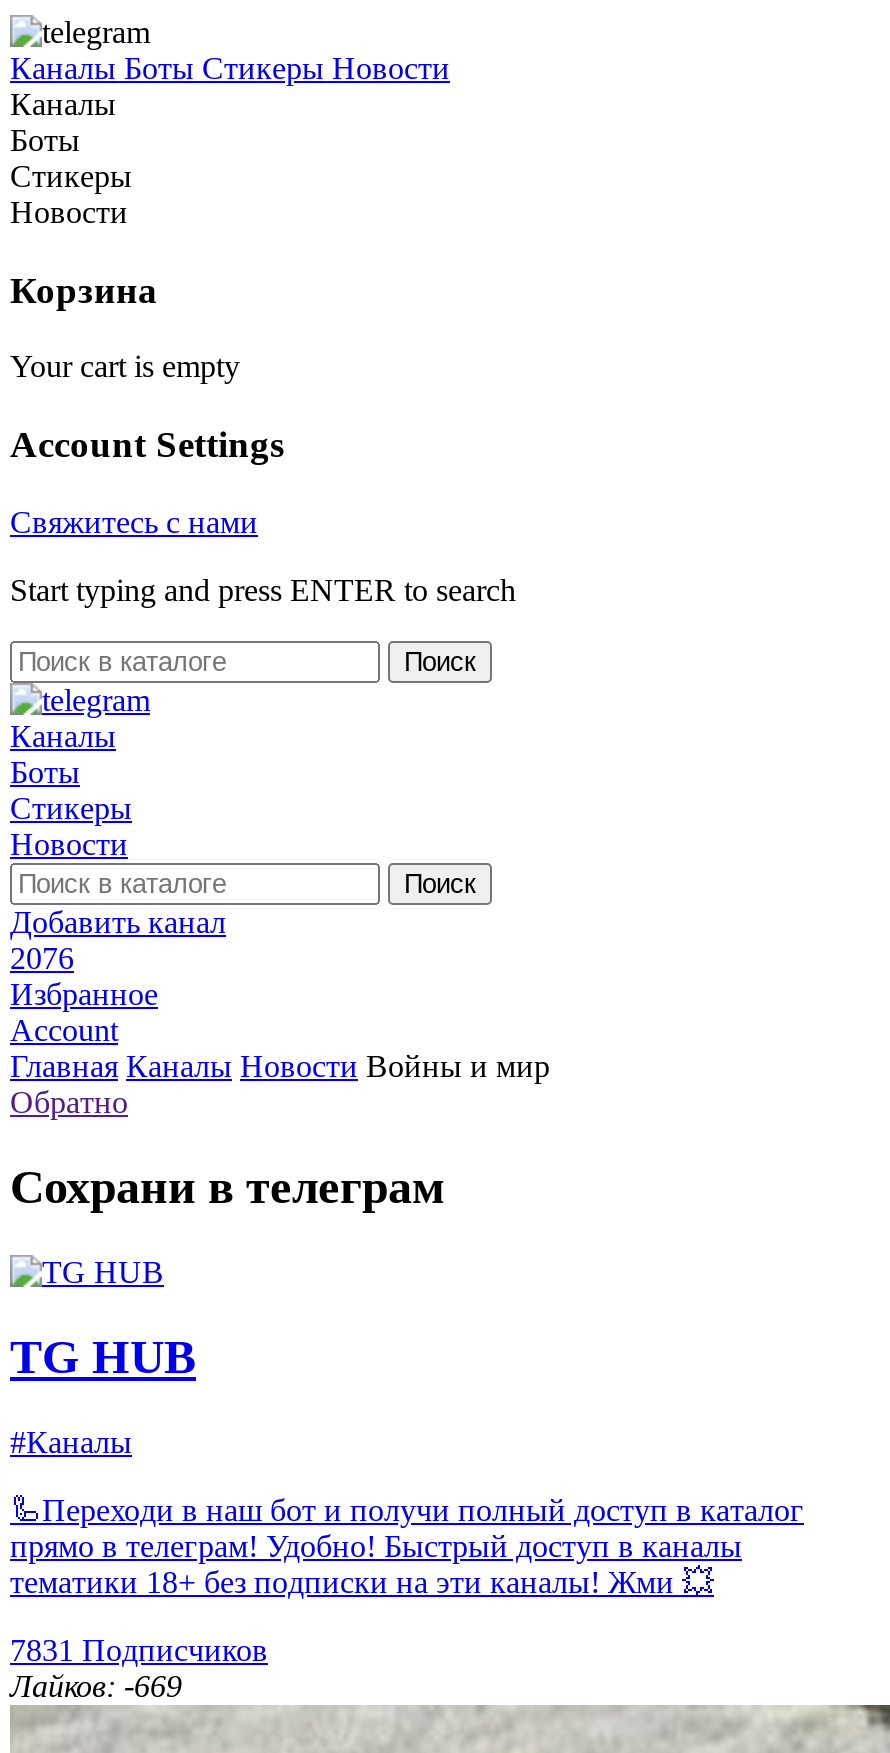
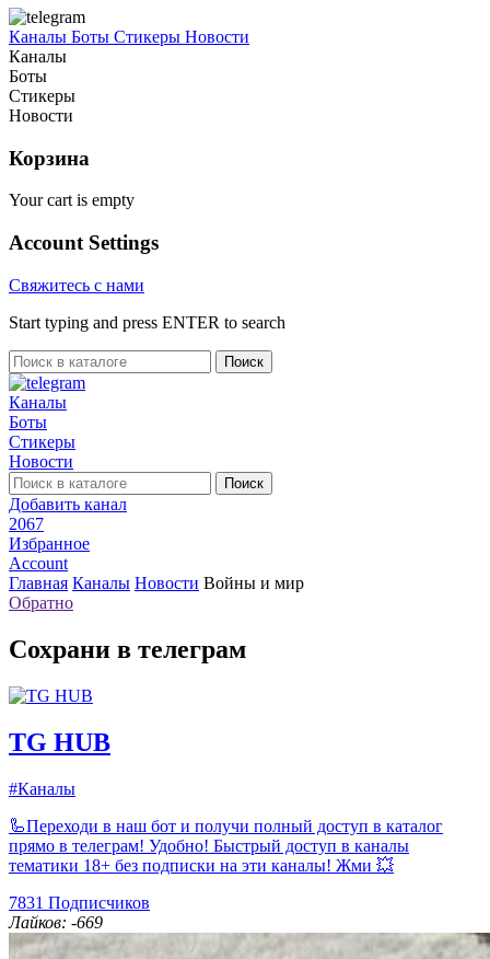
[10,941,74,975] 2076 -> [9,514,44,533] 2067

